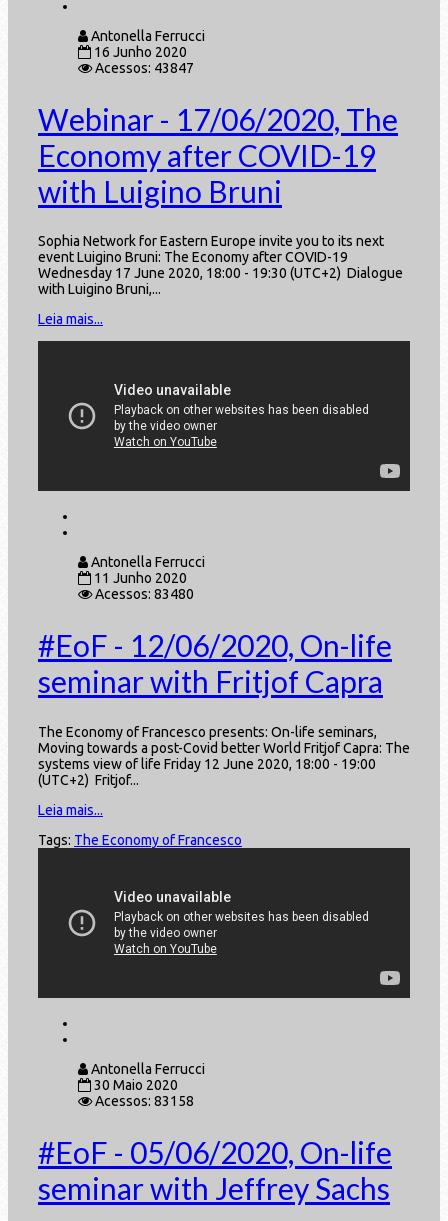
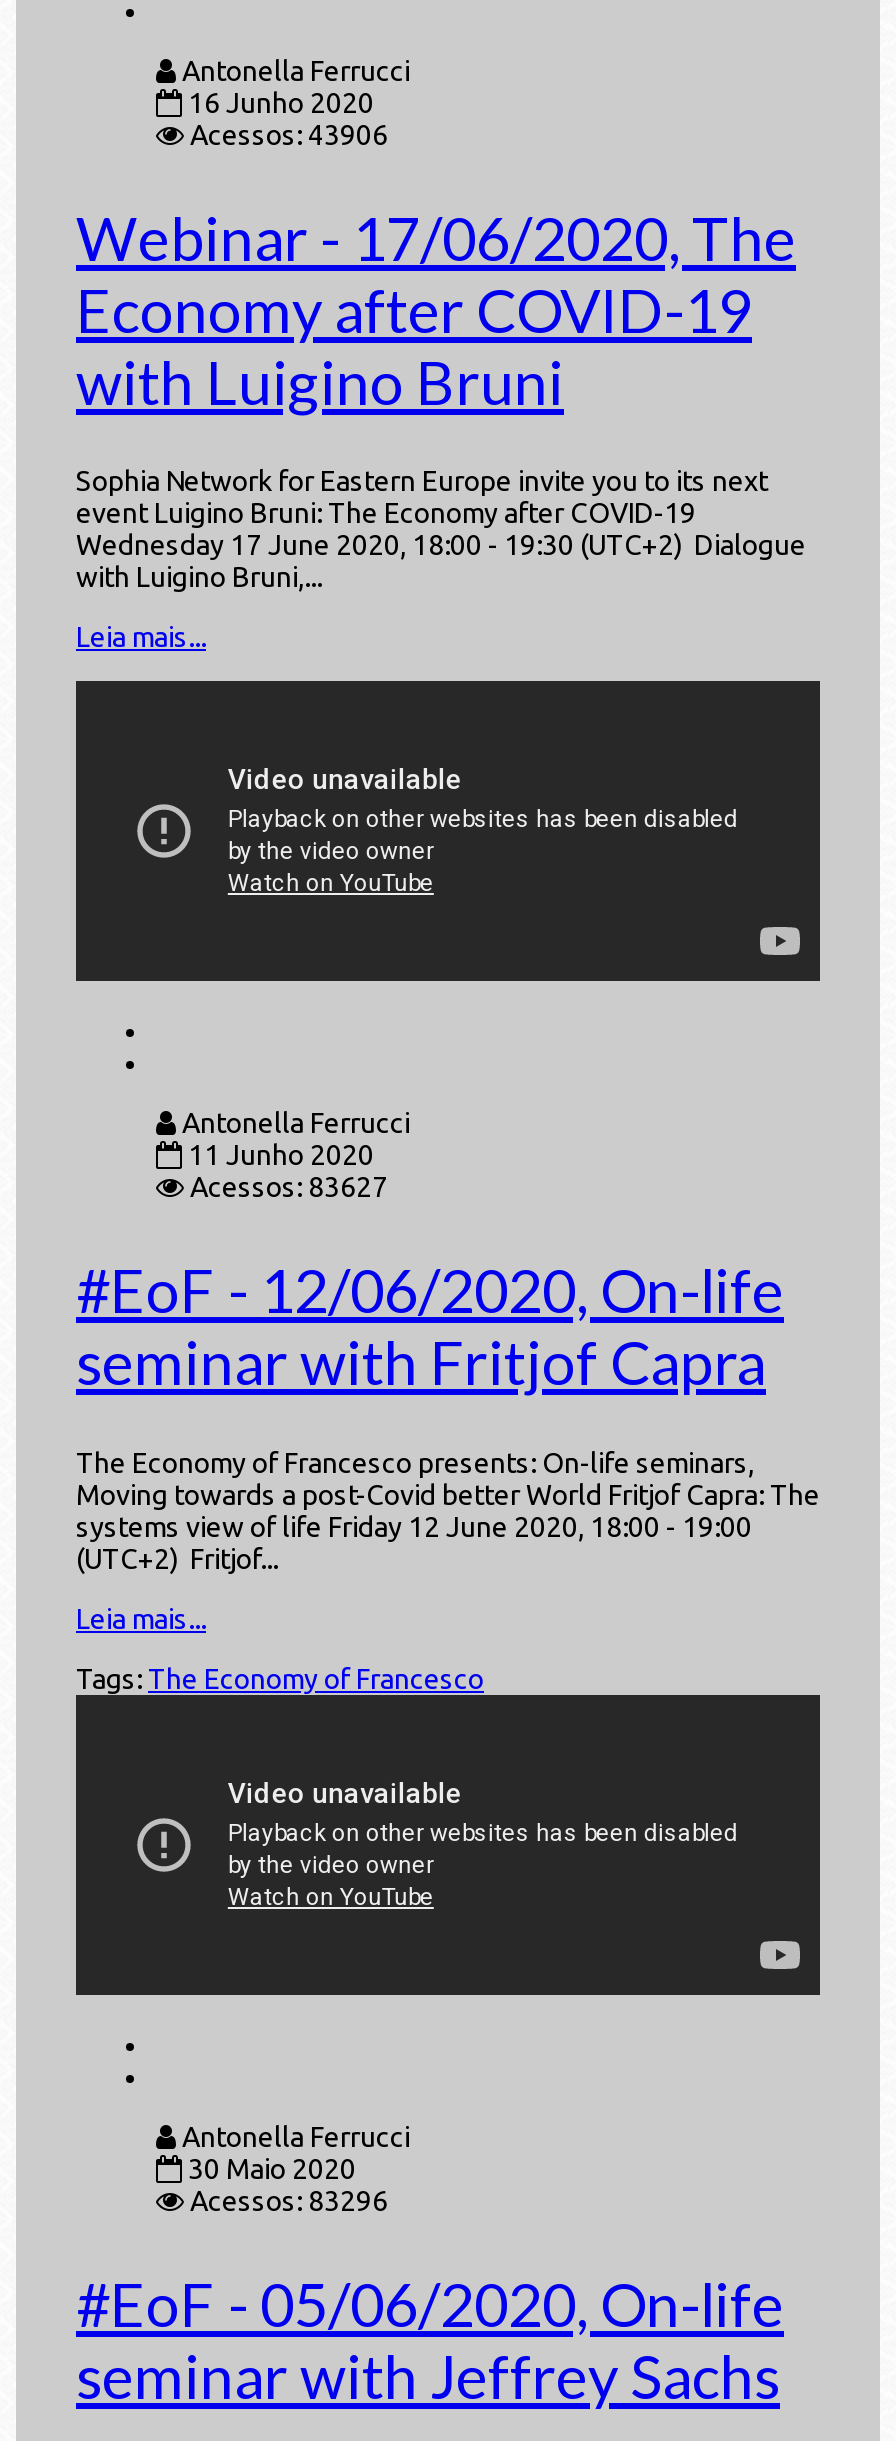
[95,60,194,76] Acessos: 43847 -> [190,118,388,150] Acessos: 43906
[95,586,194,602] Acessos: 83480 -> [190,1172,388,1204] Acessos: 83627
[95,1093,194,1109] Acessos: 83158 -> [190,2185,388,2217] Acessos: 83296

